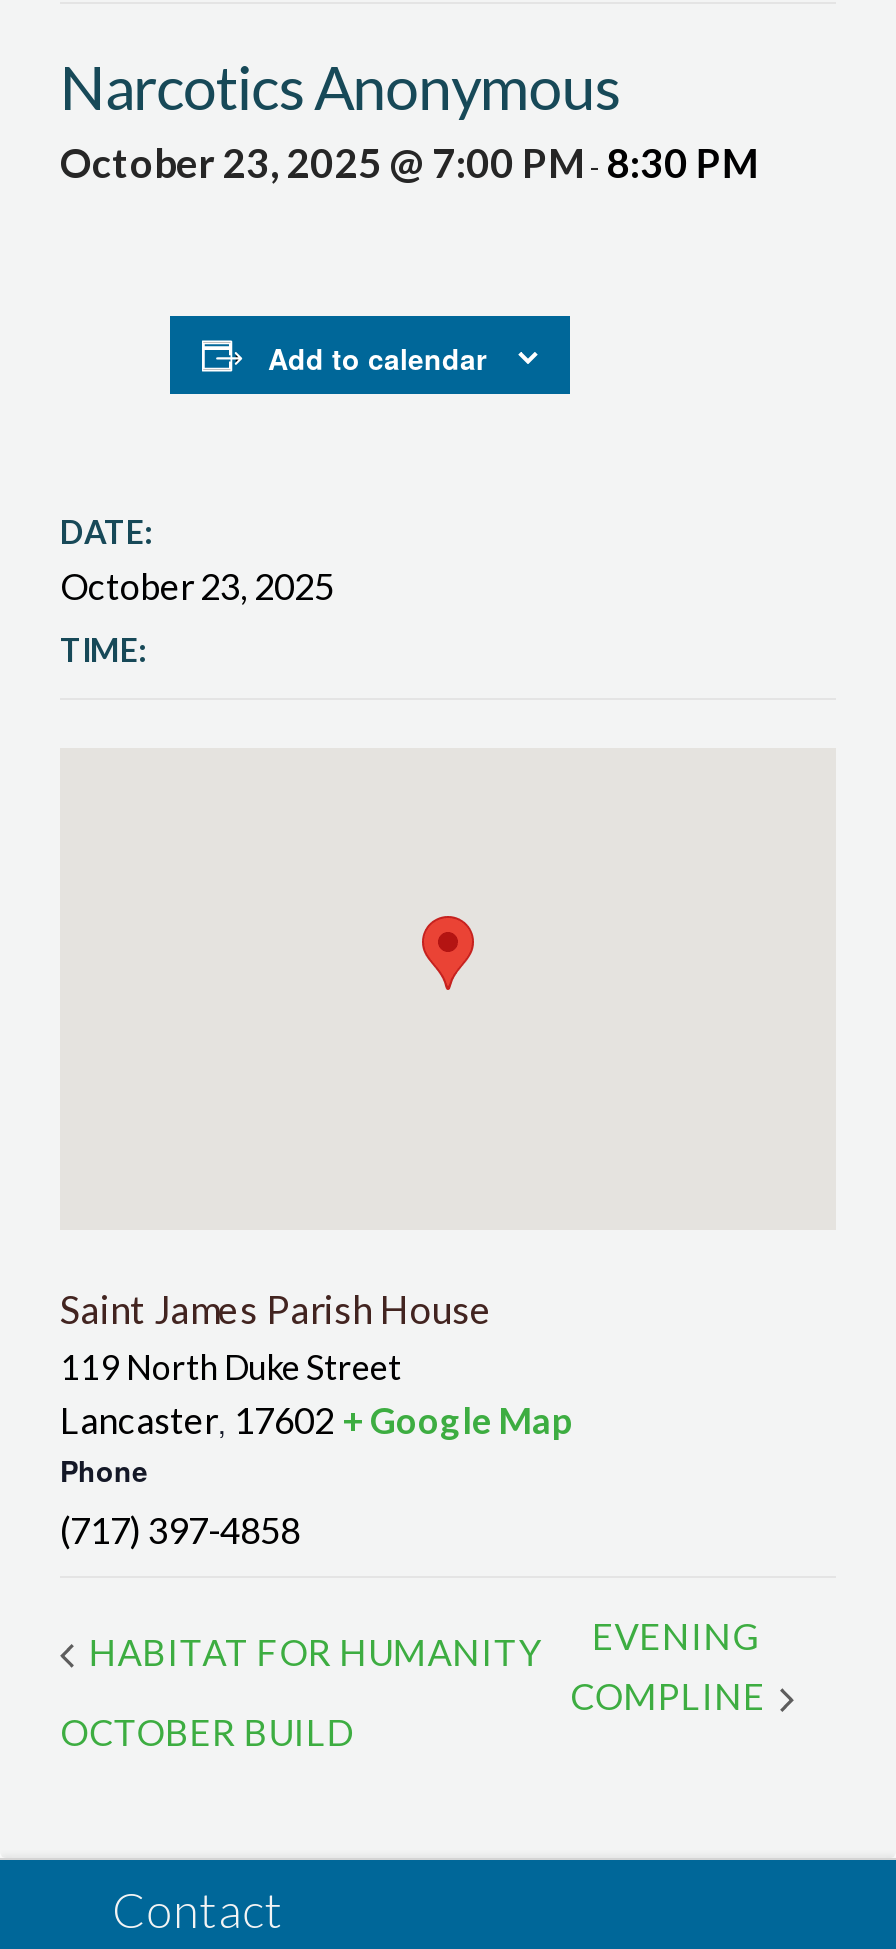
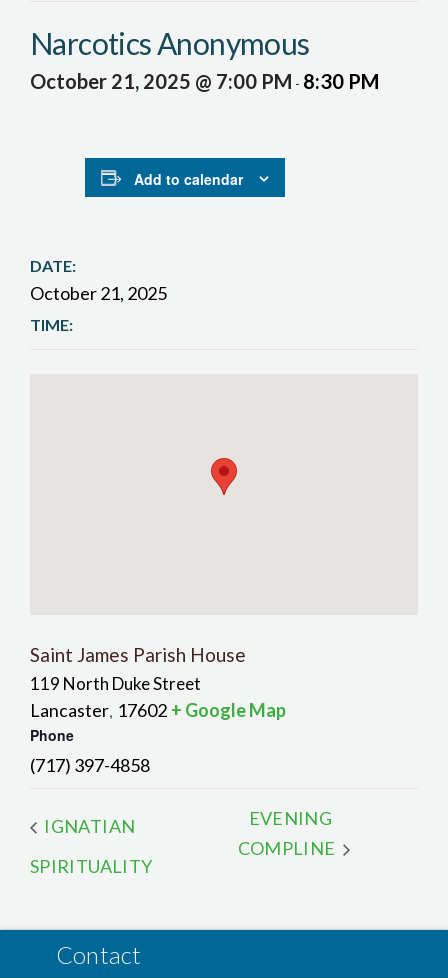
[60,138,758,186] October 23, 2025 @ 7:00 PM - 8:30 PM -> [30,69,379,93] October 21, 2025 @ 7:00 PM - 8:30 PM
[60,564,334,608] October 23, 2025 -> [30,282,167,304] October 21, 2025
[82,1630,541,1674] HABITAT FOR HUMANITY -> [41,815,135,837] IGNATIAN
[60,1710,355,1754] OCTOBER BUILD -> [30,855,152,877] SPIRITUALITY

